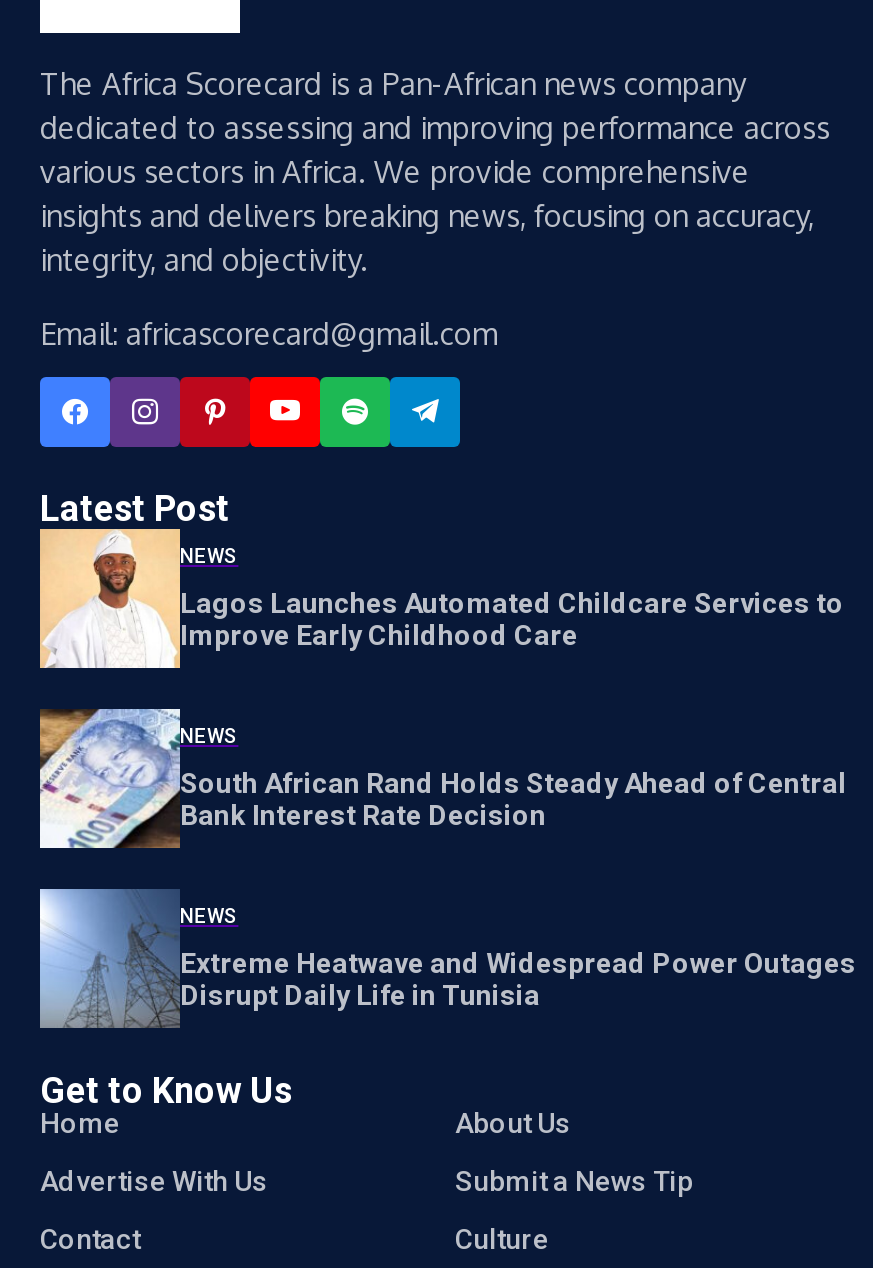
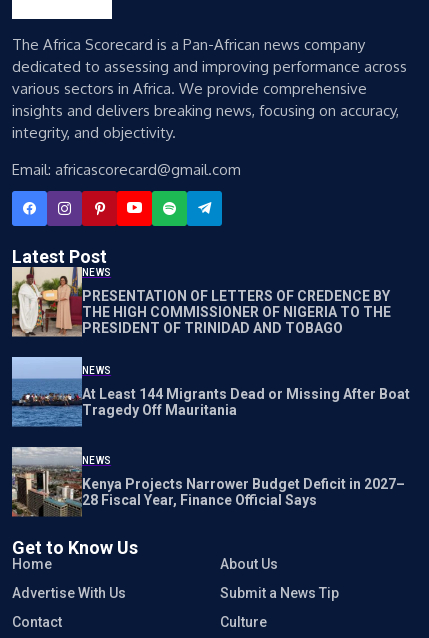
[40,533,844,669] [image] | Lagos Launches Automated Childcare Services to | Improve Early Childhood Care -> [12,269,391,337] [image] | PRESENTATION OF LETTERS OF CREDENCE BY | THE HIGH COMMISSIONER OF NIGERIA TO THE | PRESIDENT OF TRINIDAD AND TOBAGO
[38,709,846,849] [image] | South African Rand Holds Steady Ahead of Central | Bank Interest Rate Decision -> [11,356,410,427] [image] | At Least 144 Migrants Dead or Missing After Boat | Tragedy Off Mauritania
[38,889,856,1029] [image] | Extreme Heatwave and Widespread Power Outages | Disrupt Daily Life in Tunisia -> [11,446,405,517] [image] | Kenya Projects Narrower Budget Deficit in 2027– | 28 Fiscal Year, Finance Official Says

